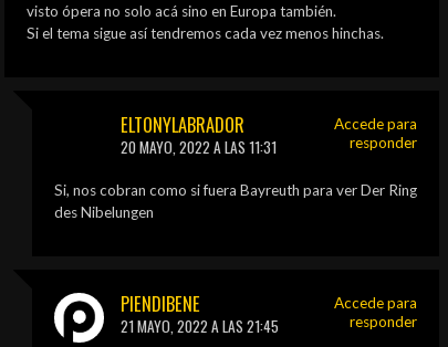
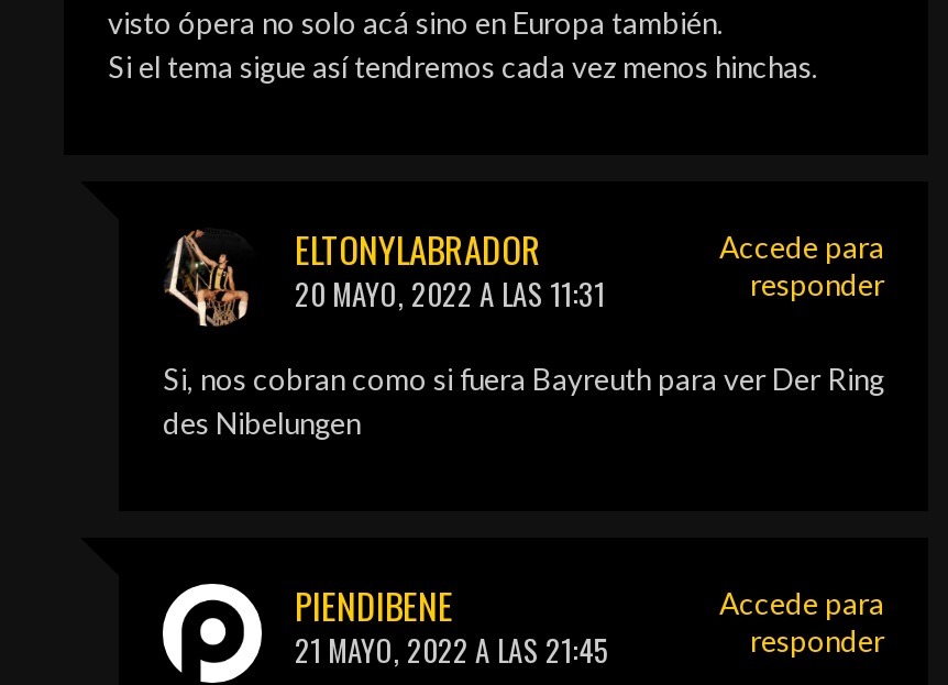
none -> [163,229,251,328] [image]

